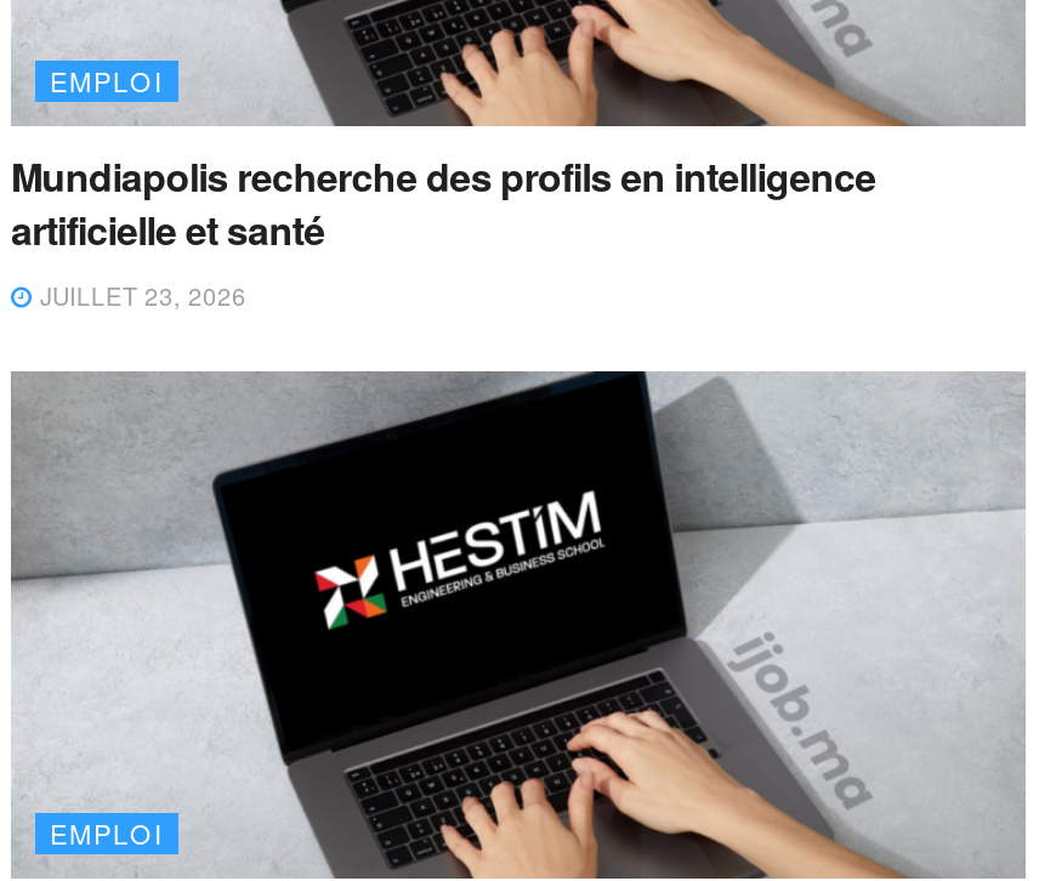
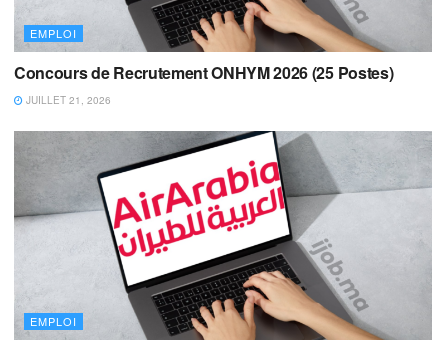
[11,147,876,312] Mundiapolis recherche des profils en intelligence | artificielle et santé | JUILLET 23, 2026 -> [14,60,393,106] Concours de Recrutement ONHYM 2026 (25 Postes) | JUILLET 21, 2026
[220,371,681,748] [image] -> [100,131,289,287] [image]

